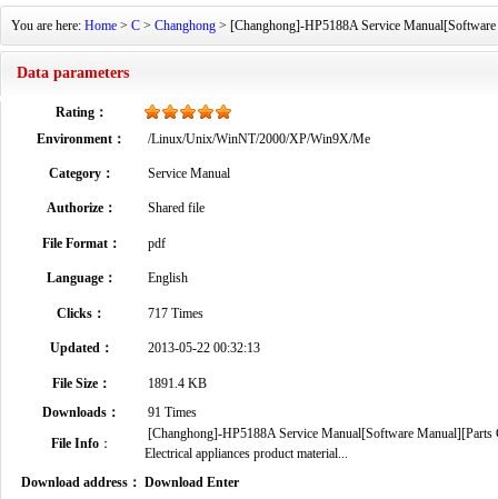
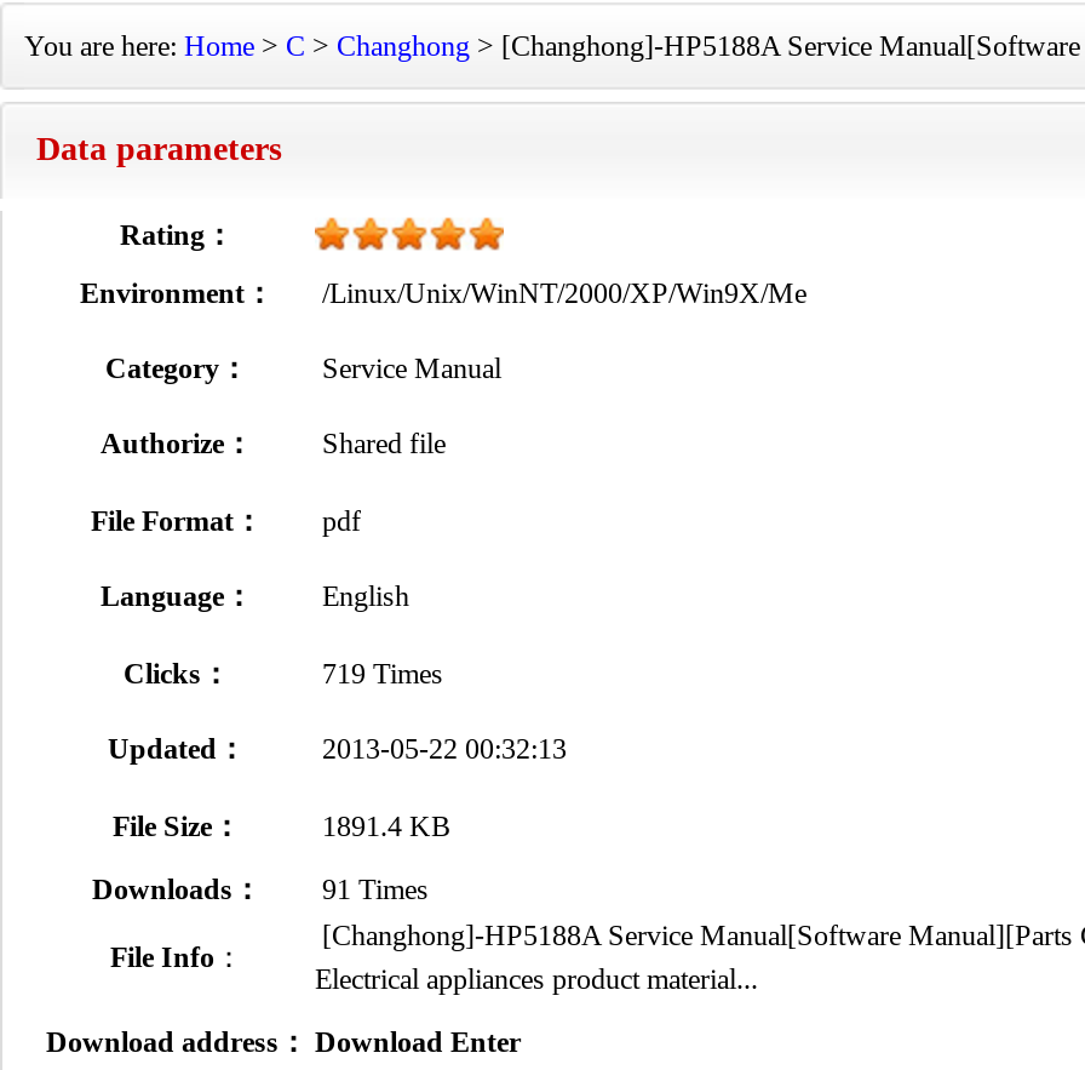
[145,306,203,321] 717 Times -> [315,657,443,691] 719 Times

